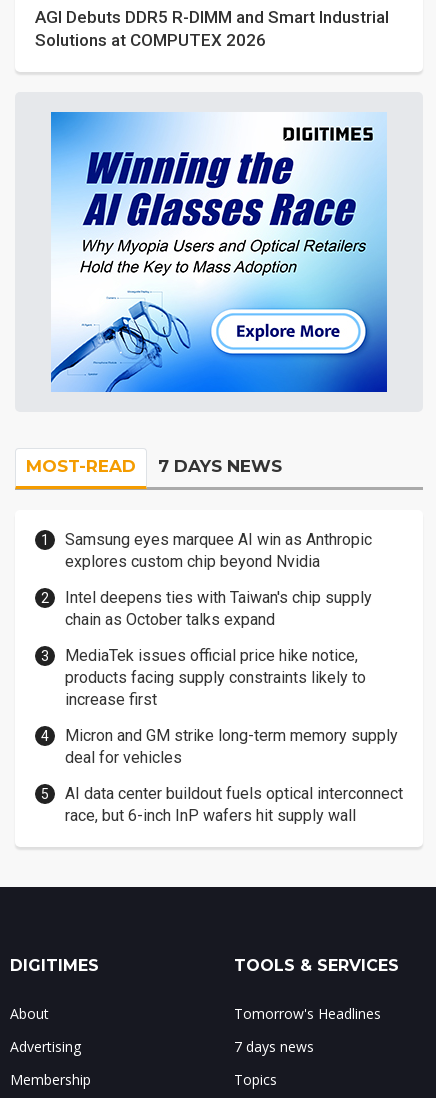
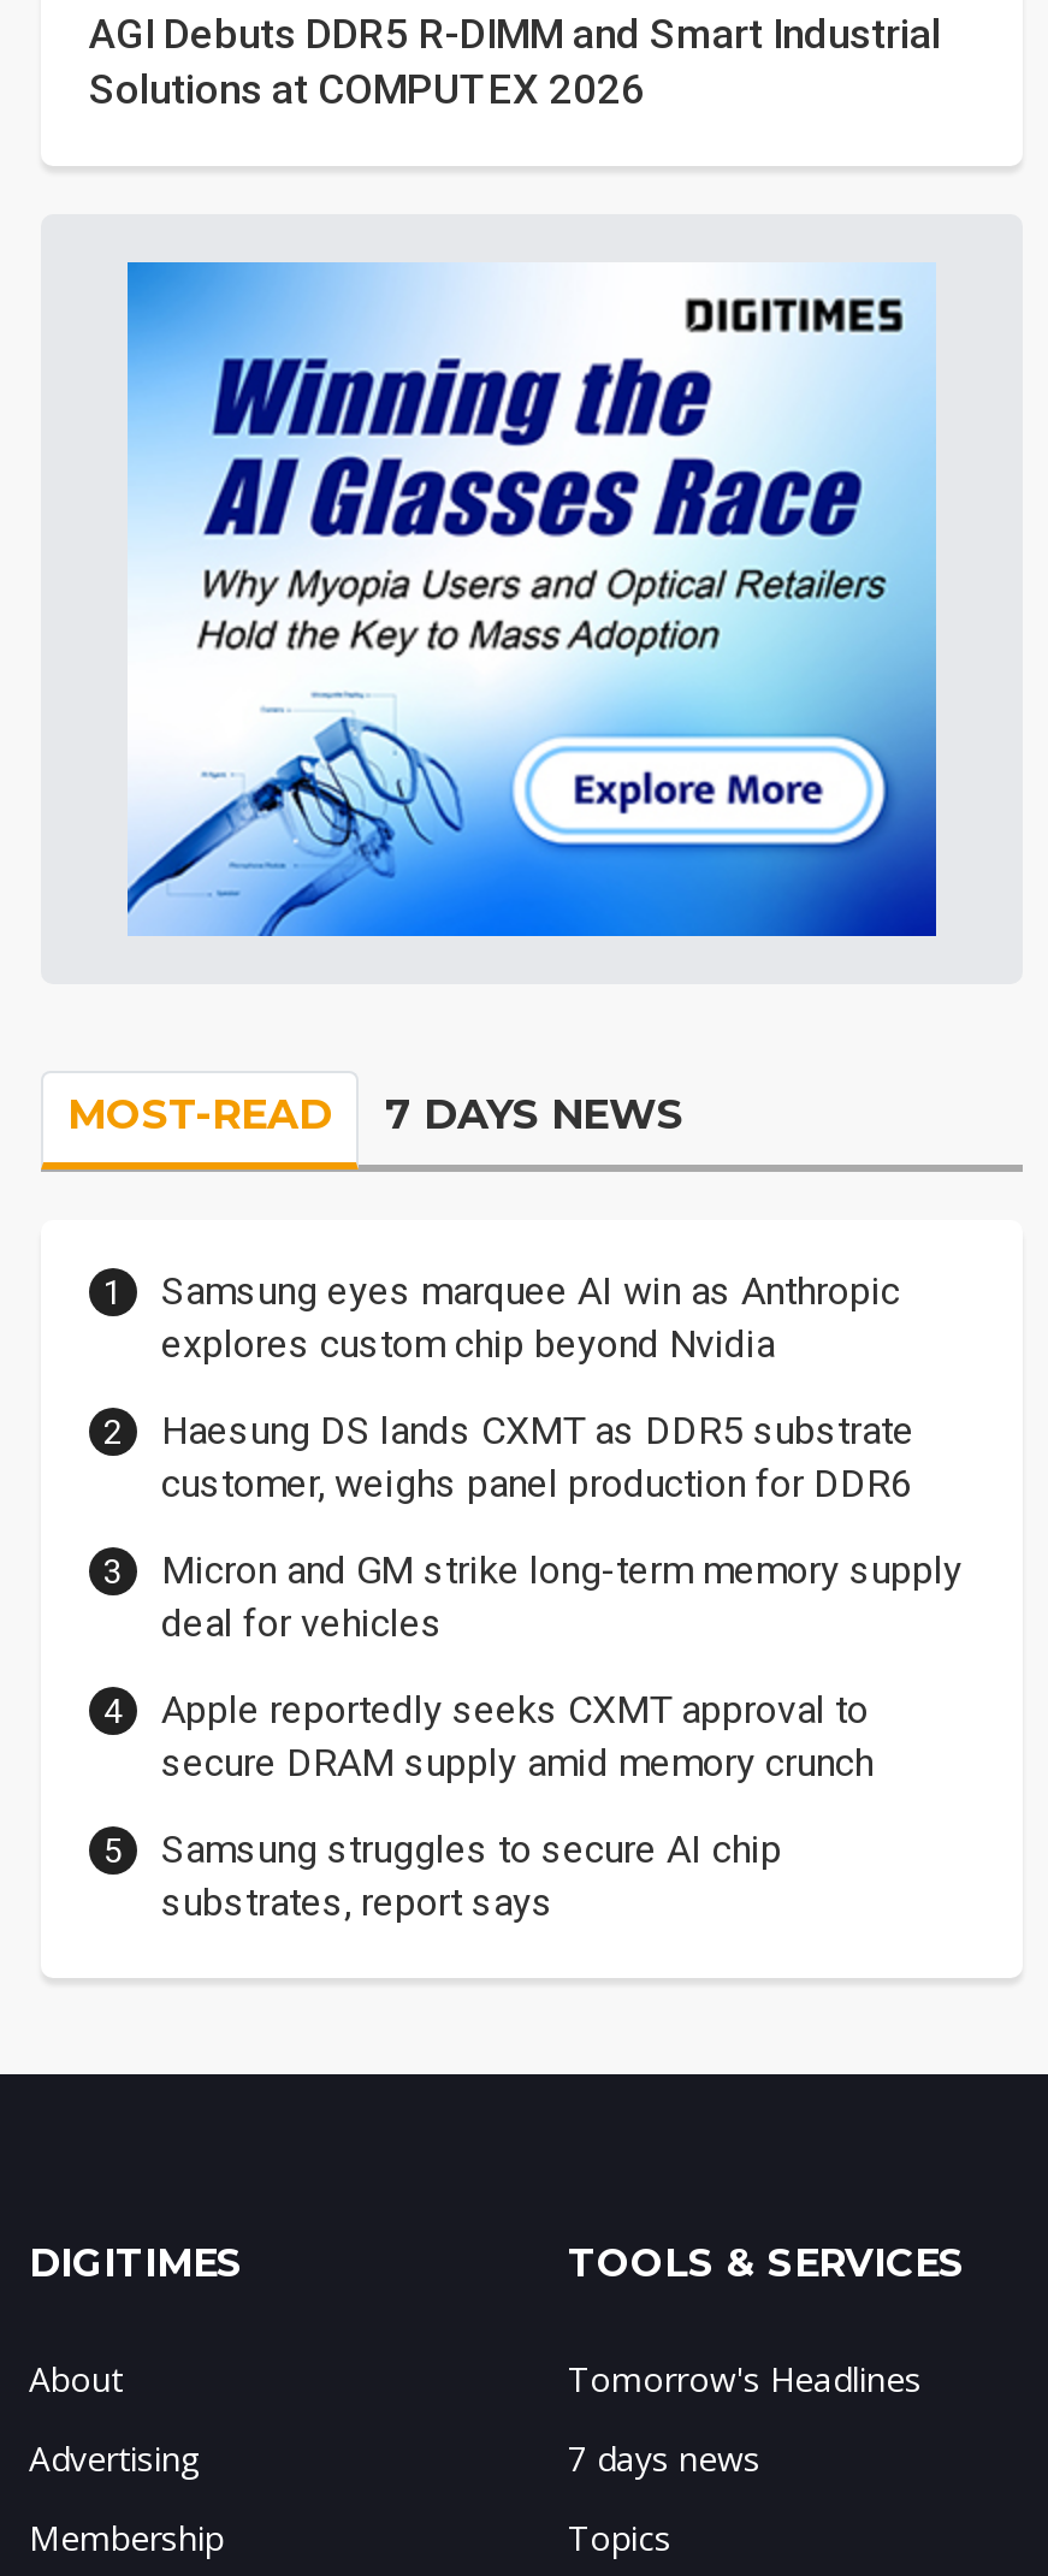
[65,588,372,709] Intel deepens ties with Taiwan's chip supply | chain as October talks expand | MediaTek issues official price hike notice, | products facing supply constraints likely to | increase first -> [161,1409,914,1507] Haesung DS lands CXMT as DDR5 substrate | customer, weighs panel production for DDR6
moved [65,726,398,767] -> [161,1548,963,1647]: Micron and GM strike long-term memory supply | deal for vehicles
[65,784,403,825] AI data center buildout fuels optical interconnect | race, but 6-inch InP wafers hit supply wall -> [161,1688,874,1926] Apple reportedly seeks CXMT approval to | secure DRAM supply amid memory crunch | Samsung struggles to secure AI chip | substrates, report says

